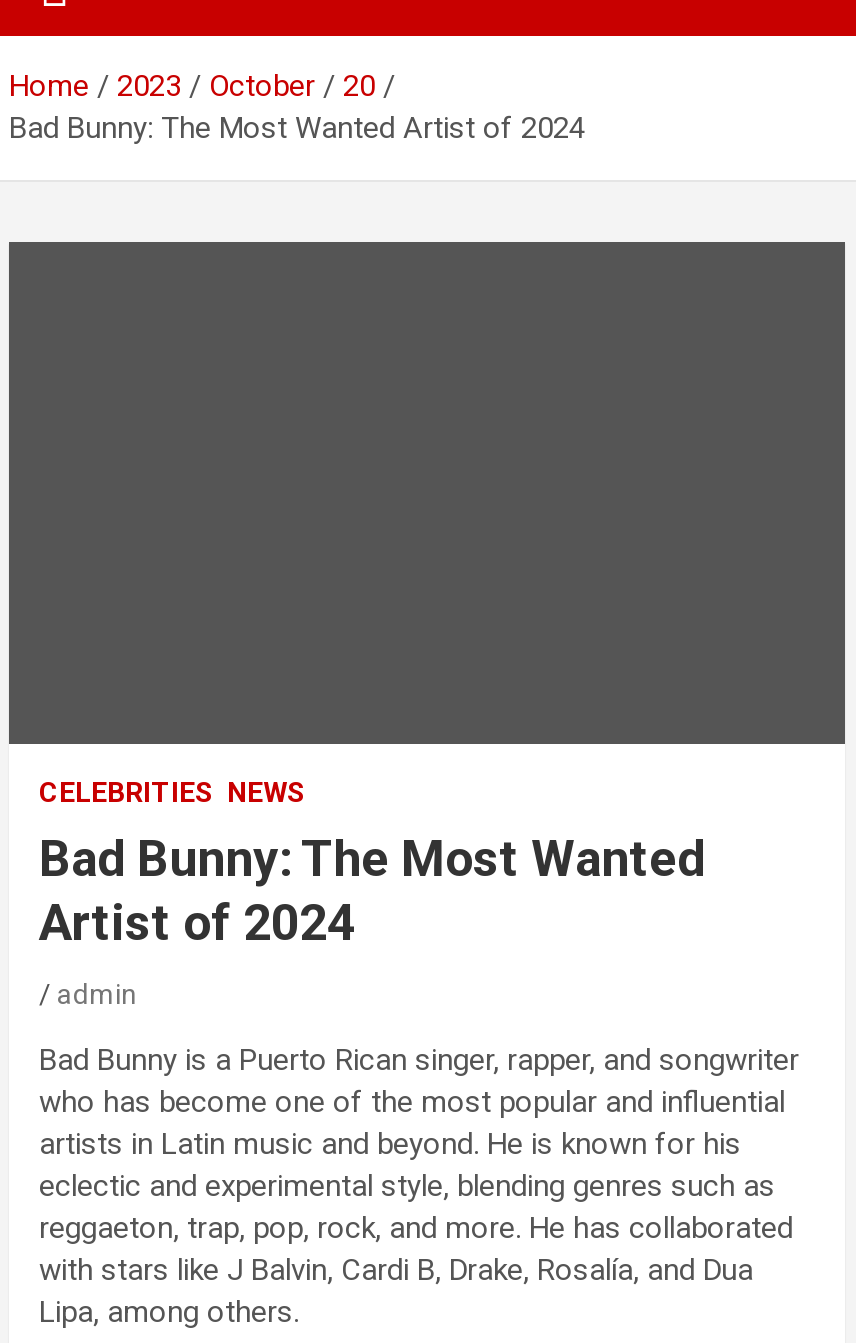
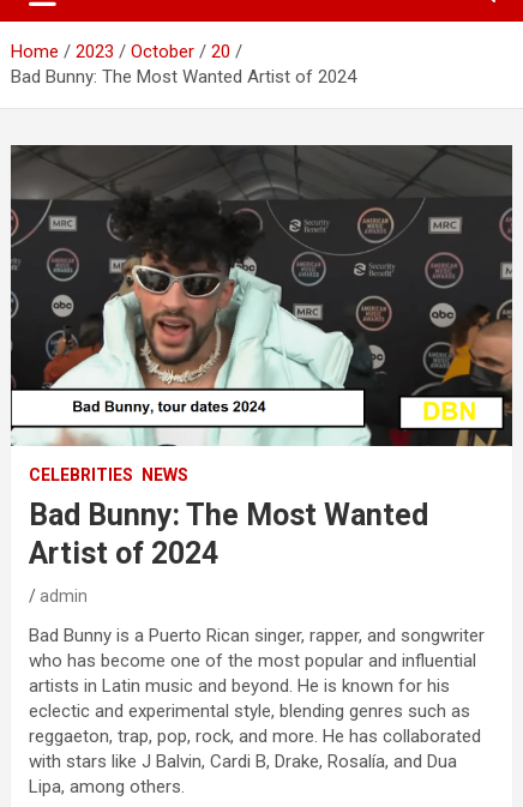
none -> [11,146,512,446] [image]

